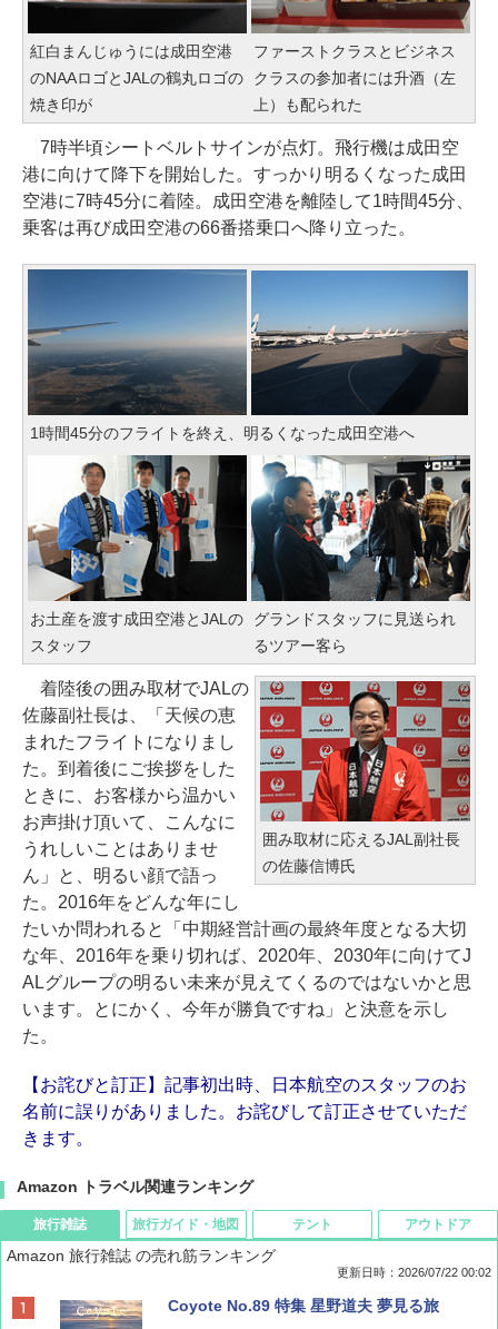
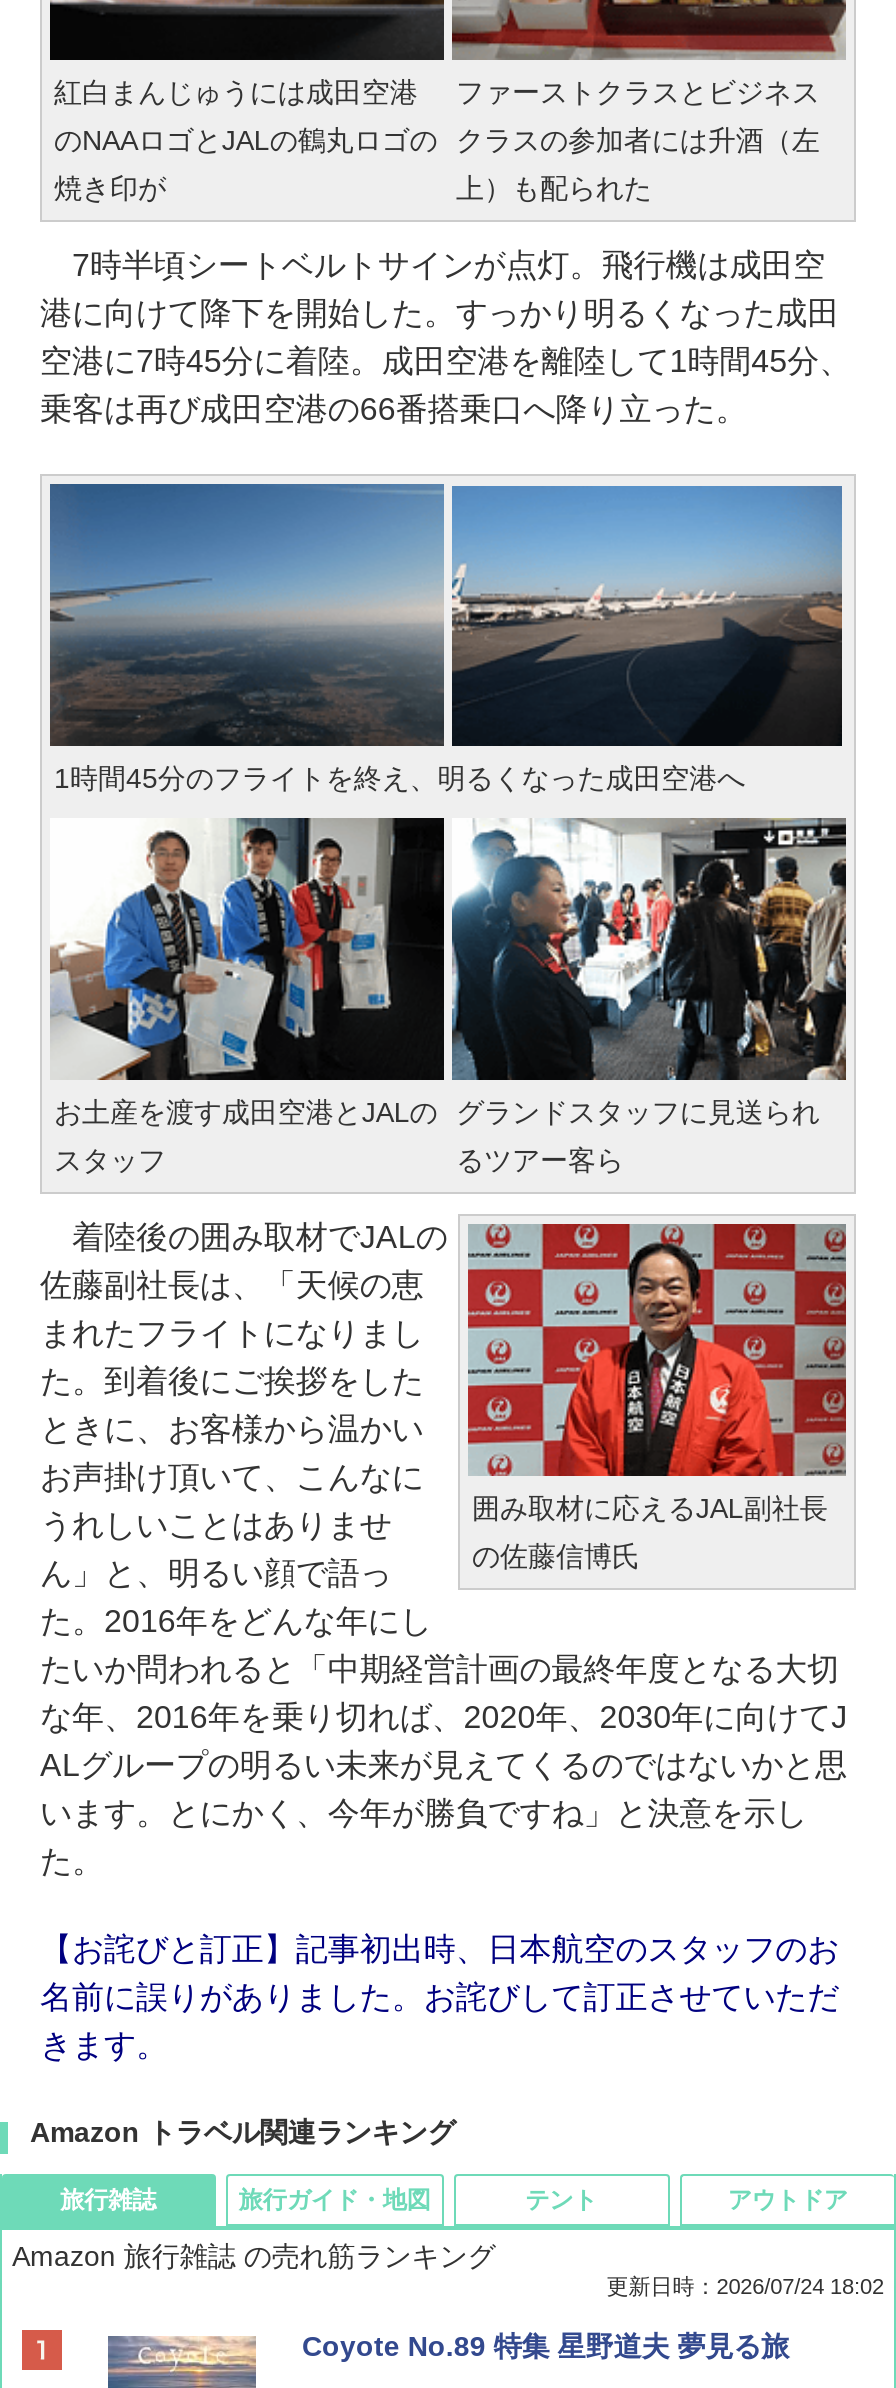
[337,1266,491,1279] 更新日時：2026/07/22 00:02 -> [607,2275,884,2299] 更新日時：2026/07/24 18:02

